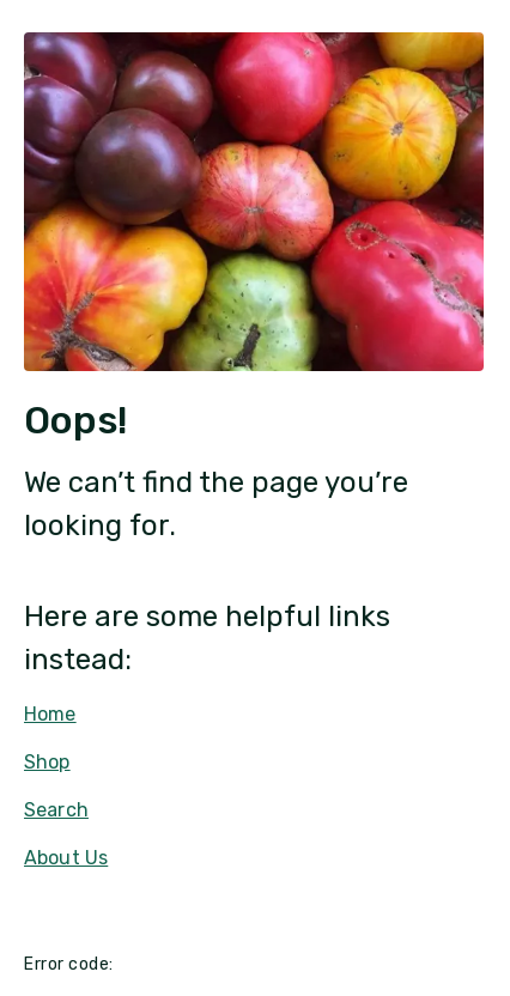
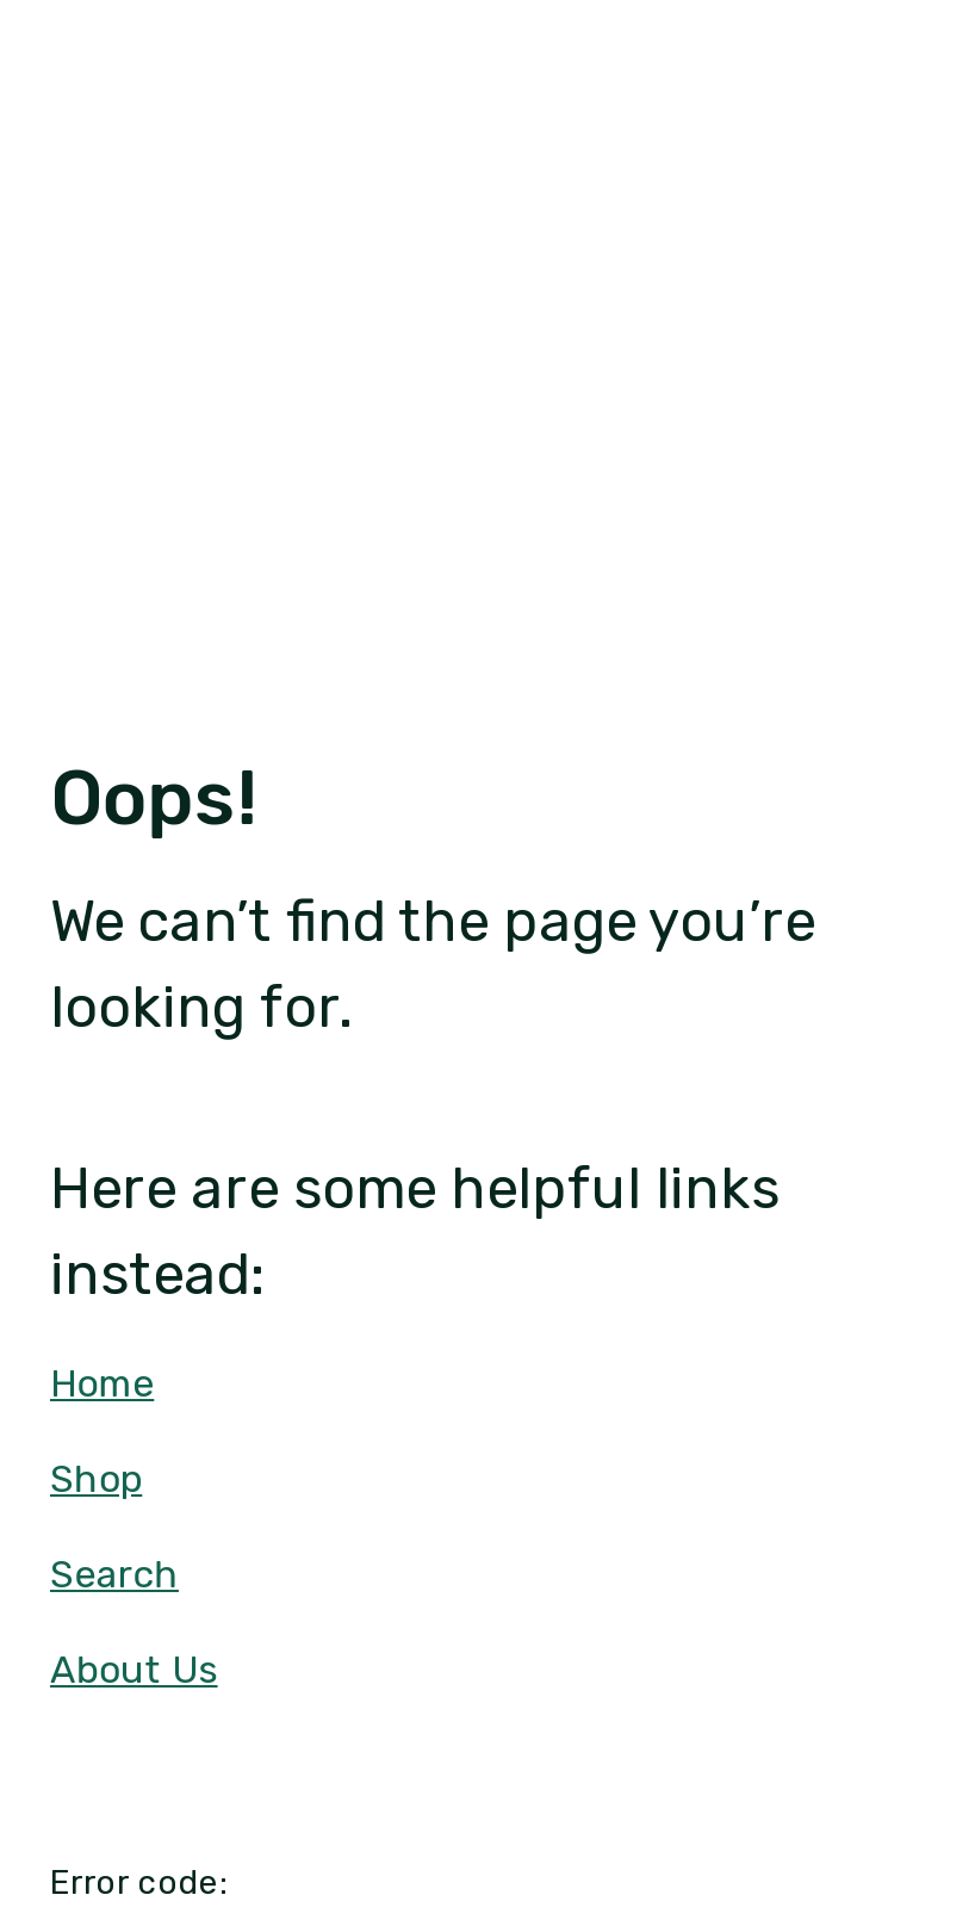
[23,31,485,372] [image] -> none

